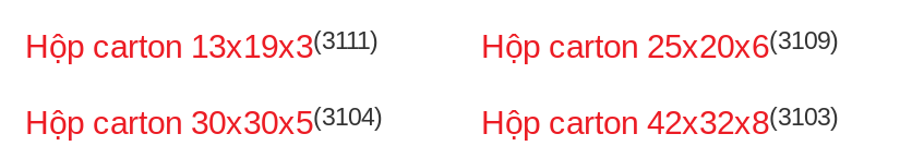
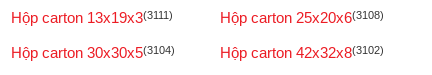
[481,27,839,64] Hộp carton 25x20x6(3109) -> [220,9,384,26] Hộp carton 25x20x6(3108)
[481,105,839,142] Hộp carton 42x32x8(3103) -> [220,44,384,61] Hộp carton 42x32x8(3102)

